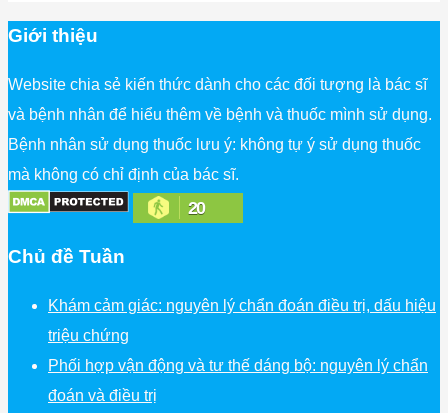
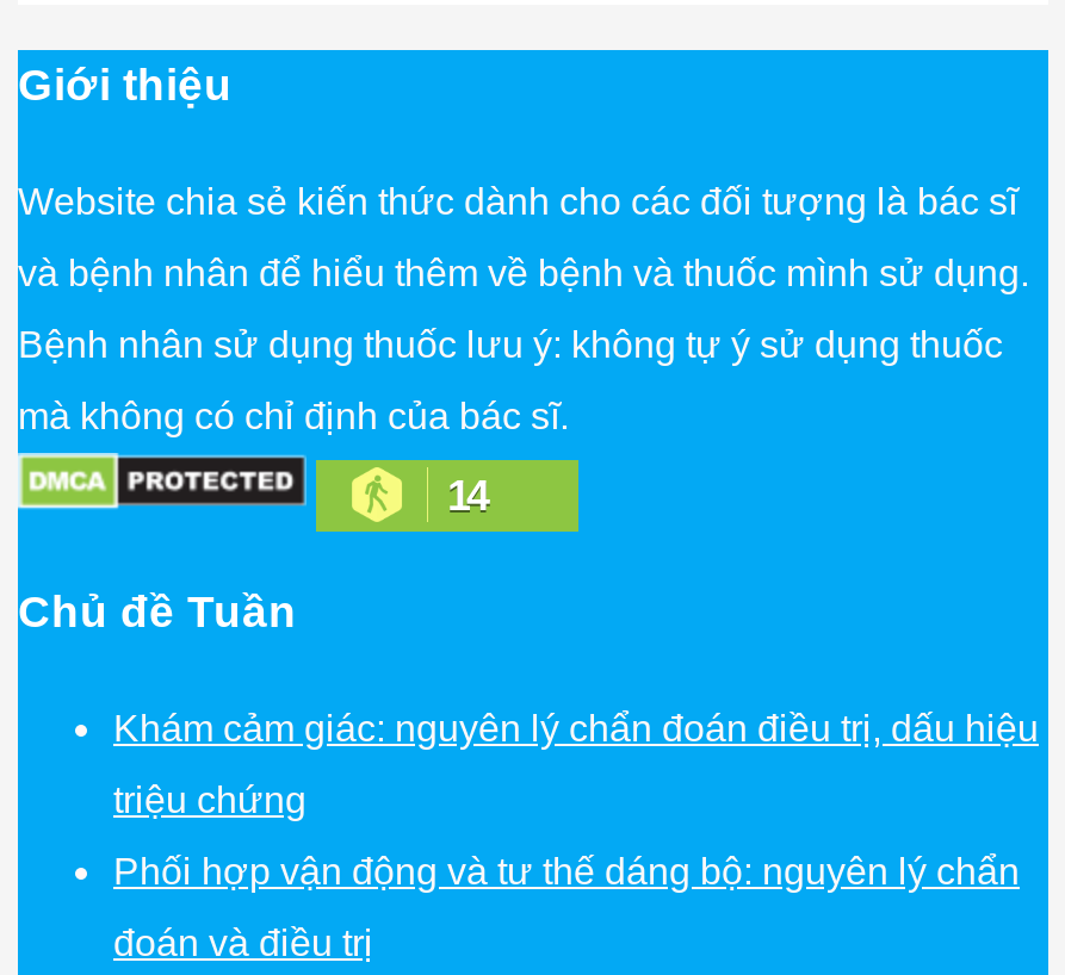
[188,197,204,217] 20 -> [447,471,485,518] 14

